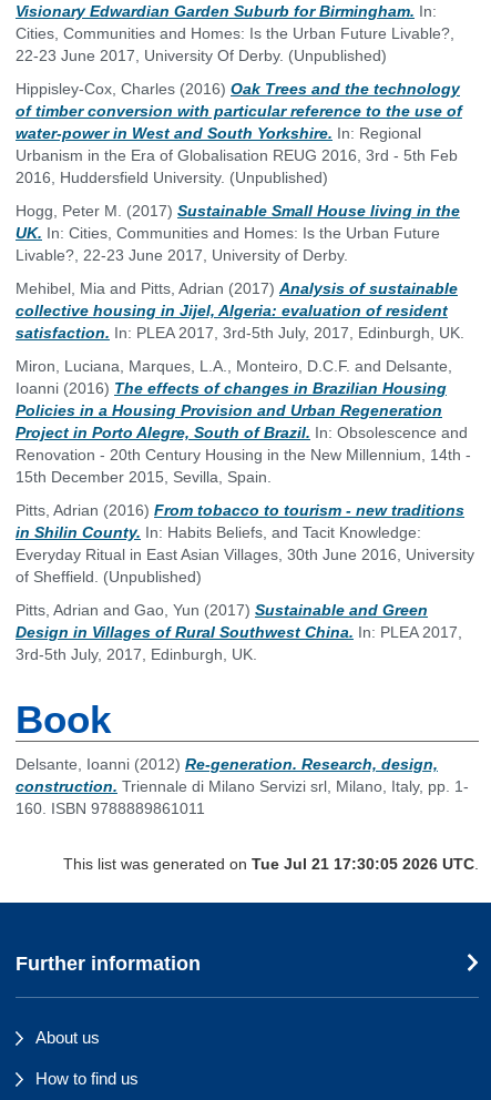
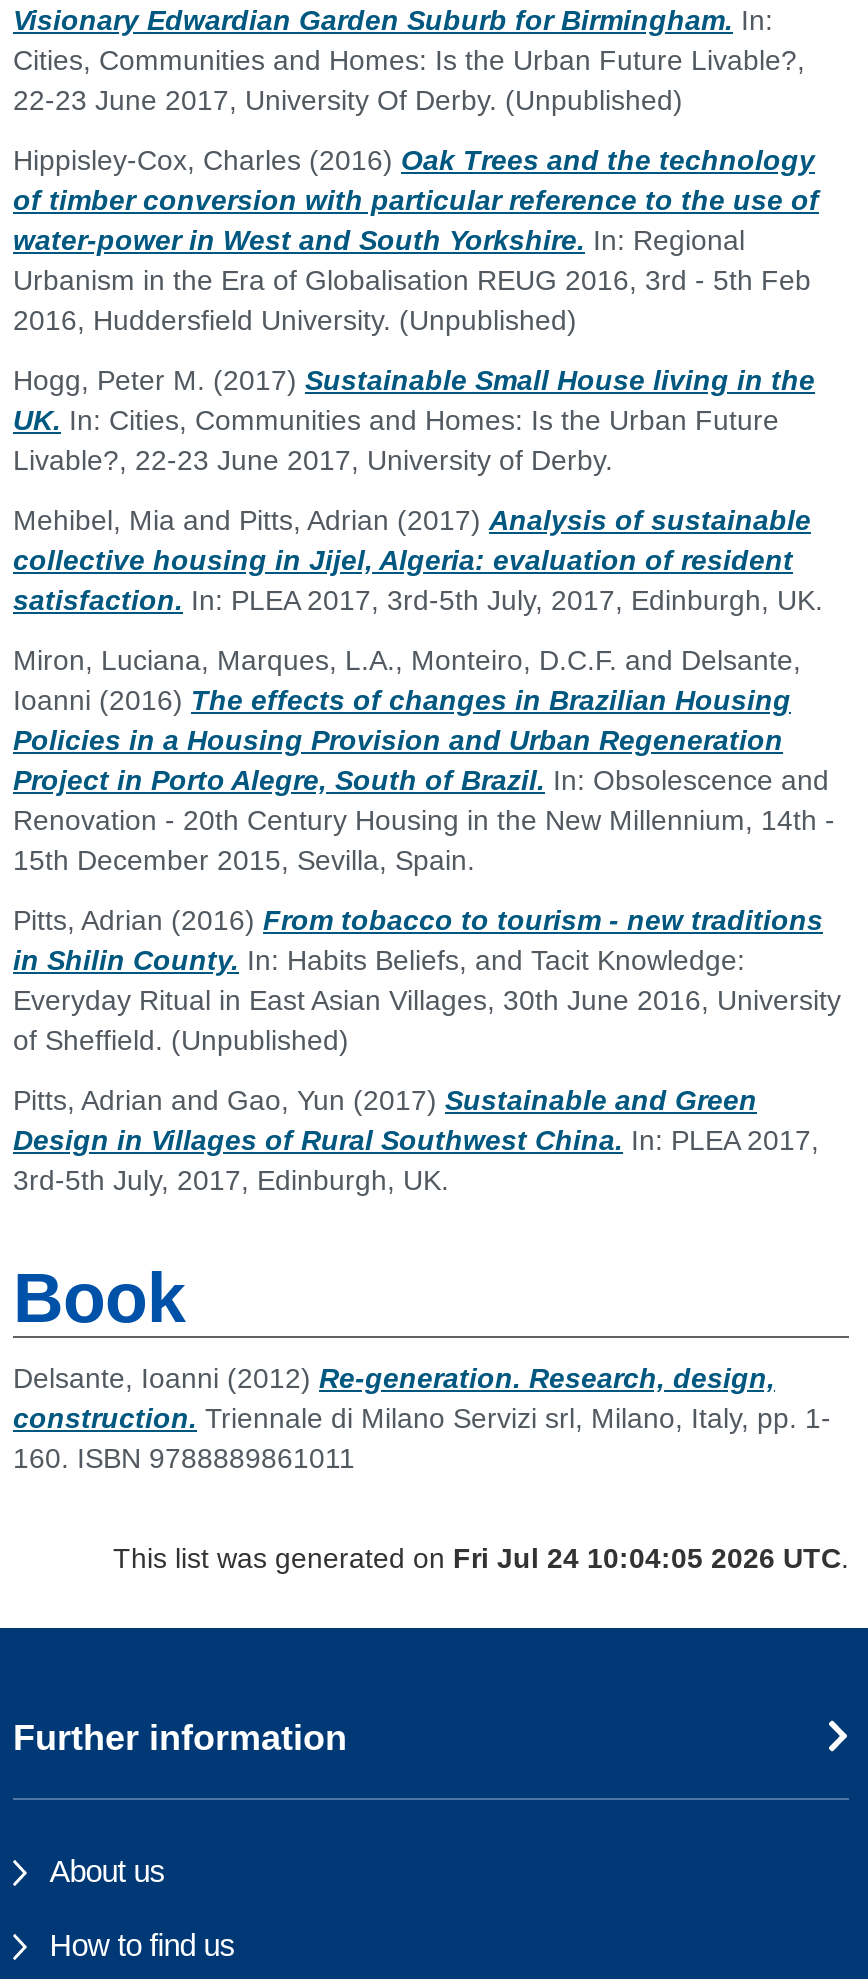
[63,855,479,873] This list was generated on Tue Jul 21 17:30:05 2026 UTC. -> [113,1542,849,1574] This list was generated on Fri Jul 24 10:04:05 2026 UTC.

